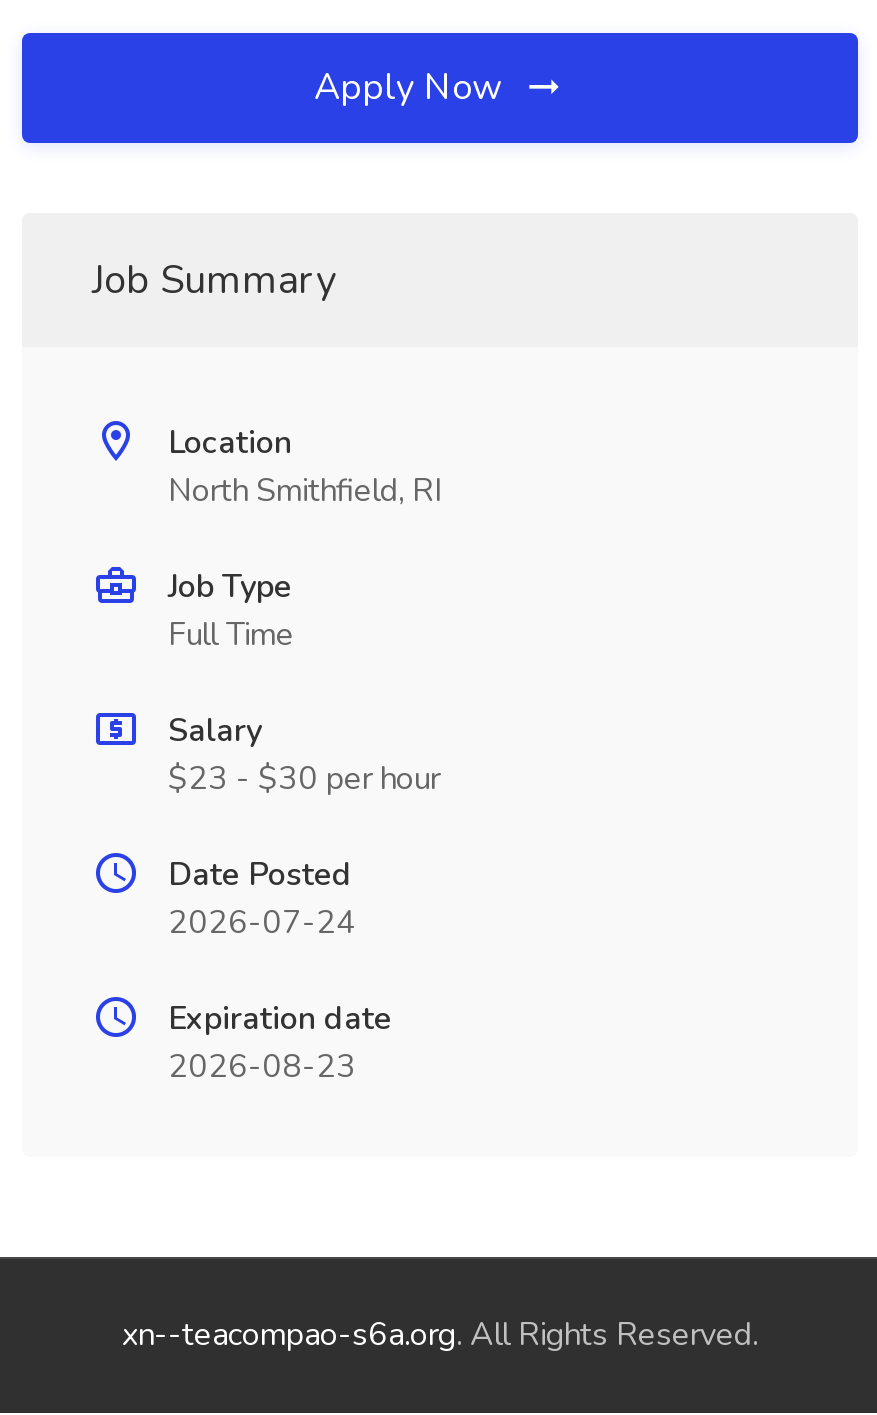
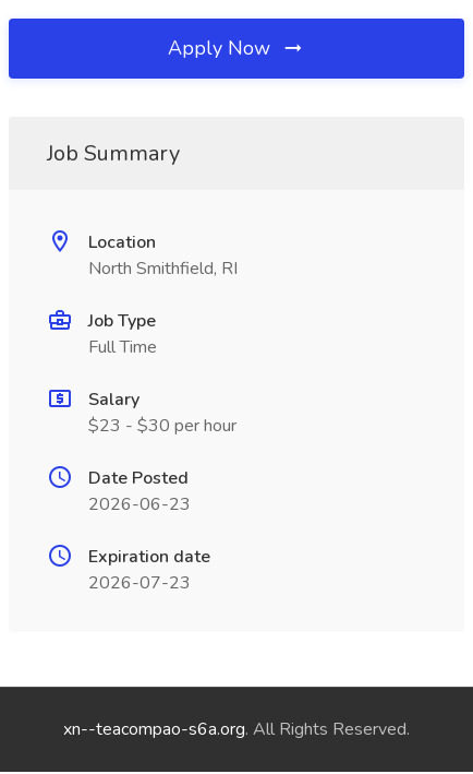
[168,901,356,945] 2026-07-24 -> [88,492,191,516] 2026-06-23
[168,1045,356,1089] 2026-08-23 -> [88,571,191,595] 2026-07-23

